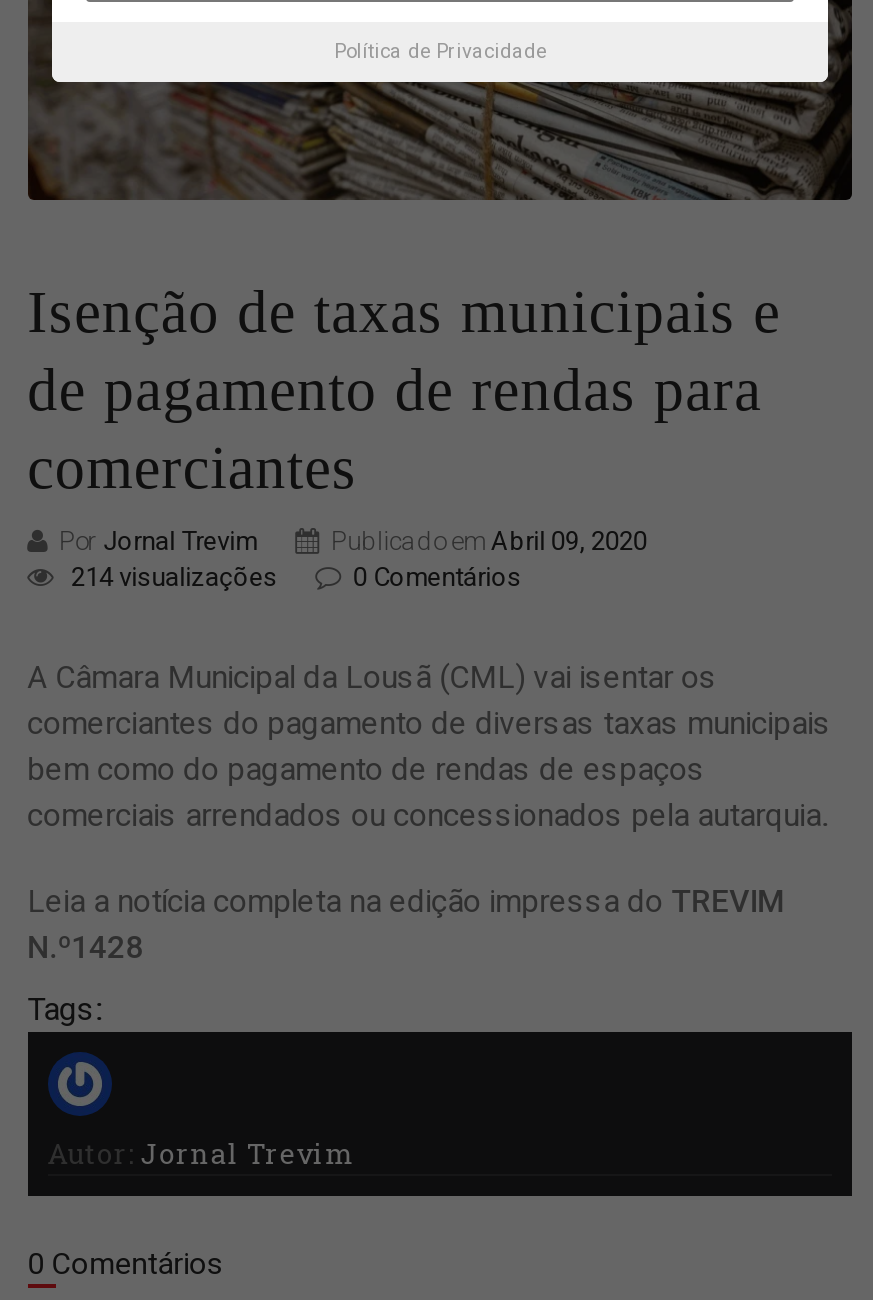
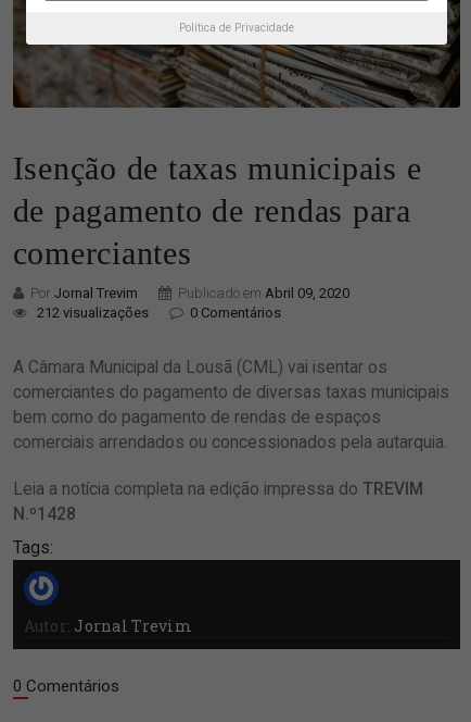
[71,562,277,592] 214 visualizações -> [36,305,148,321] 212 visualizações

